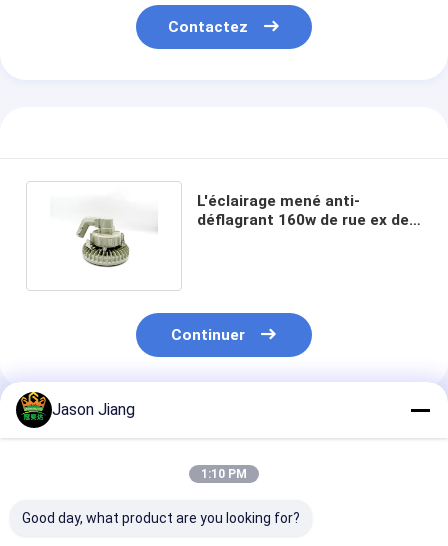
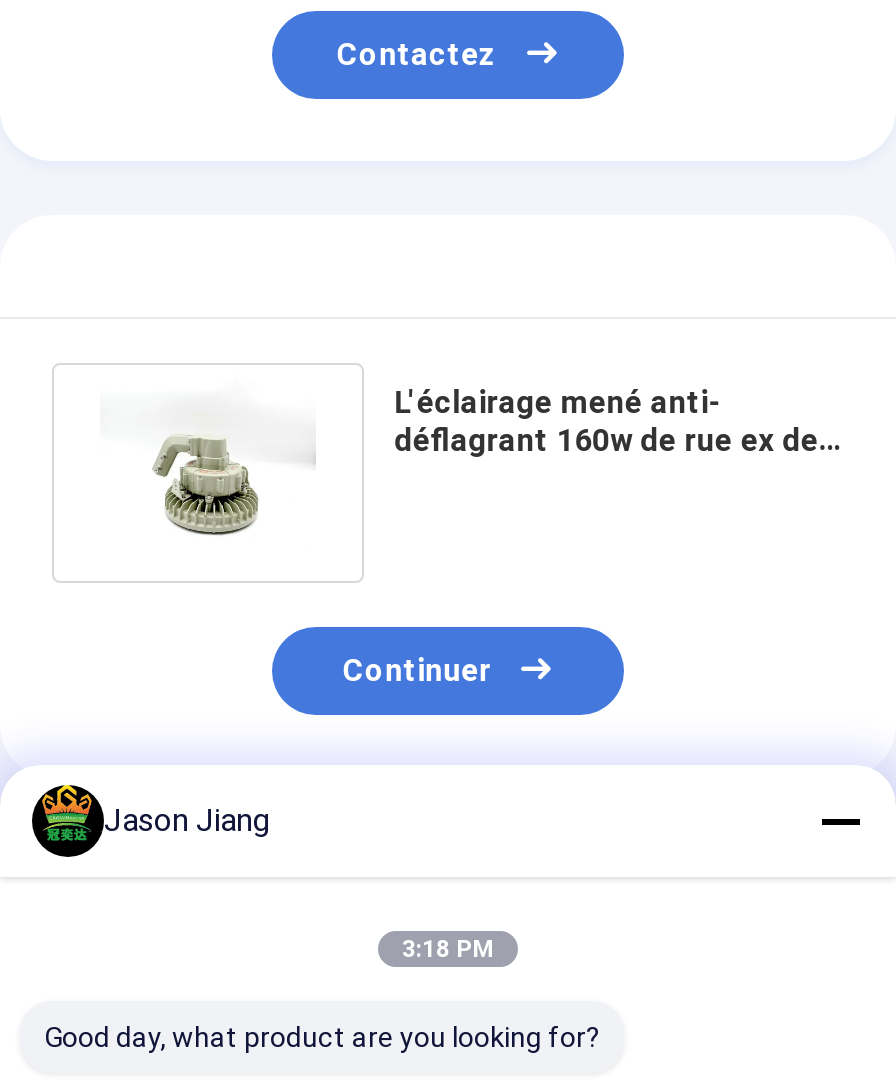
[201,467,247,481] 1:10 PM -> [402,935,494,963] 3:18 PM

